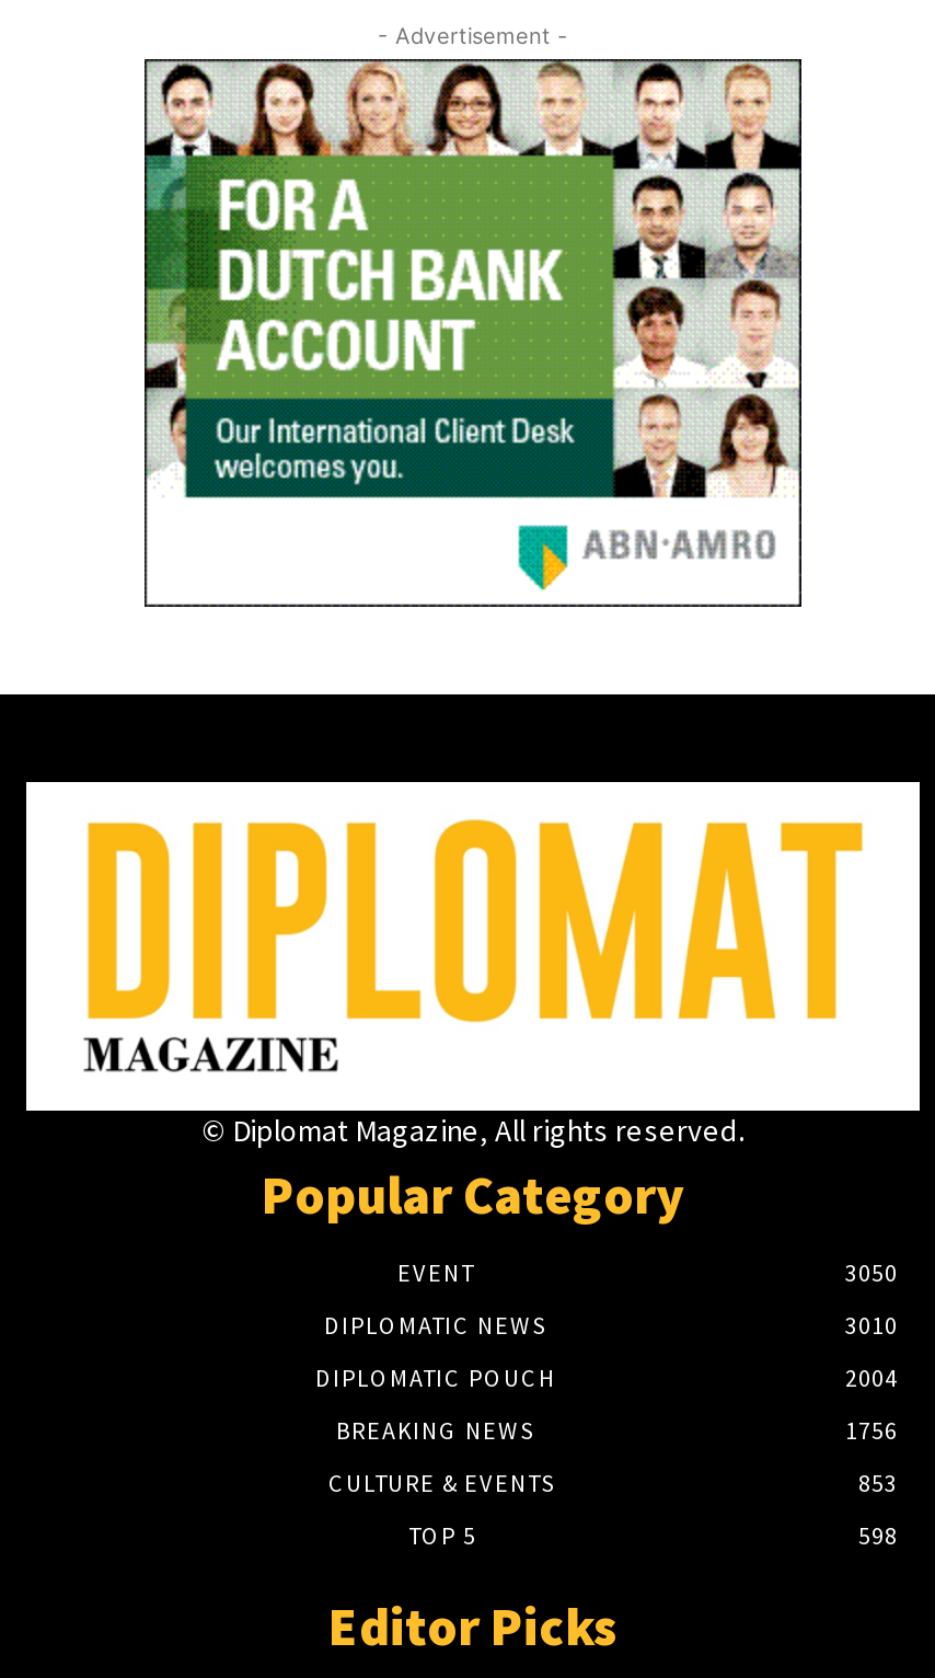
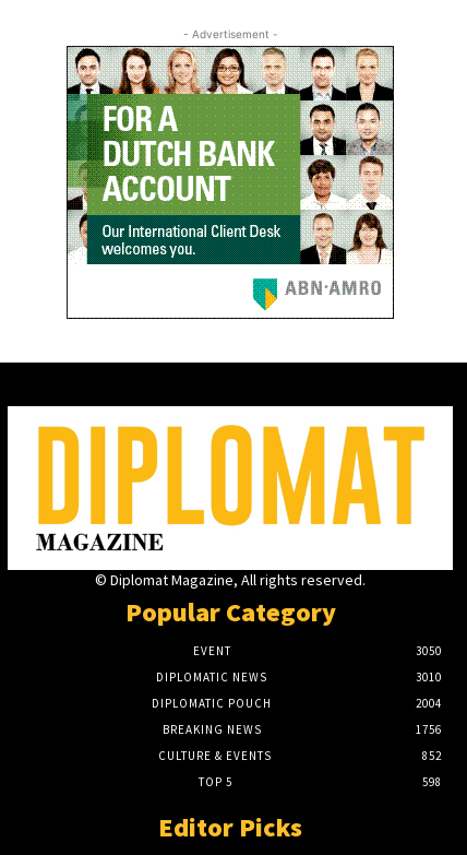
[858,1467,898,1497] 853 -> [422,748,442,763] 852

